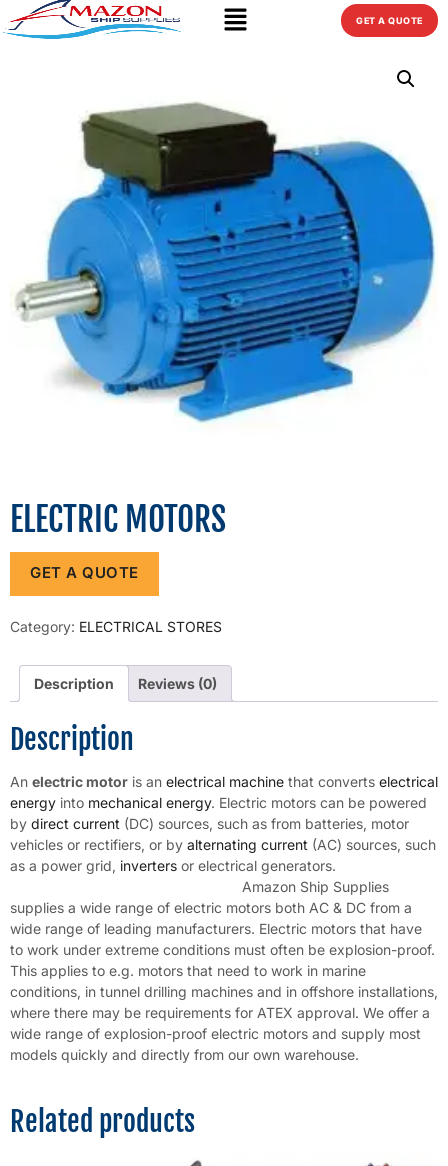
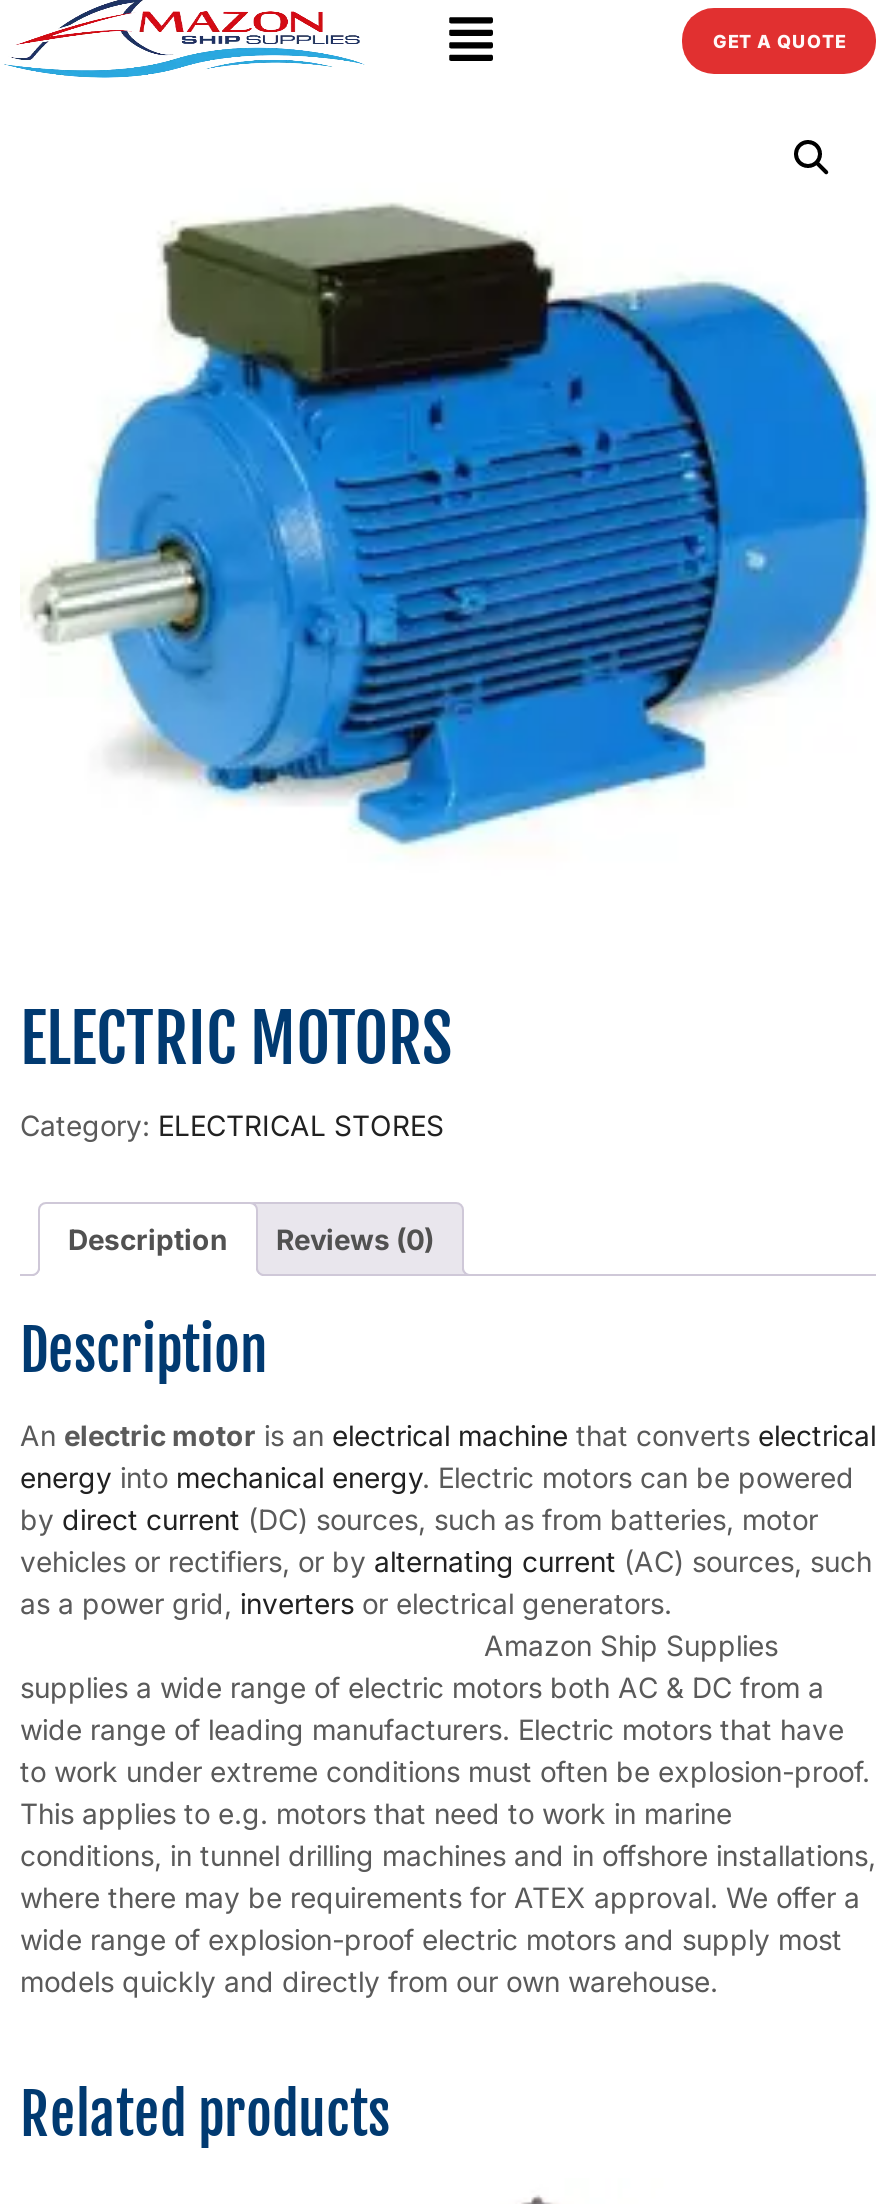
[30,563,138,582] GET A QUOTE -> none

